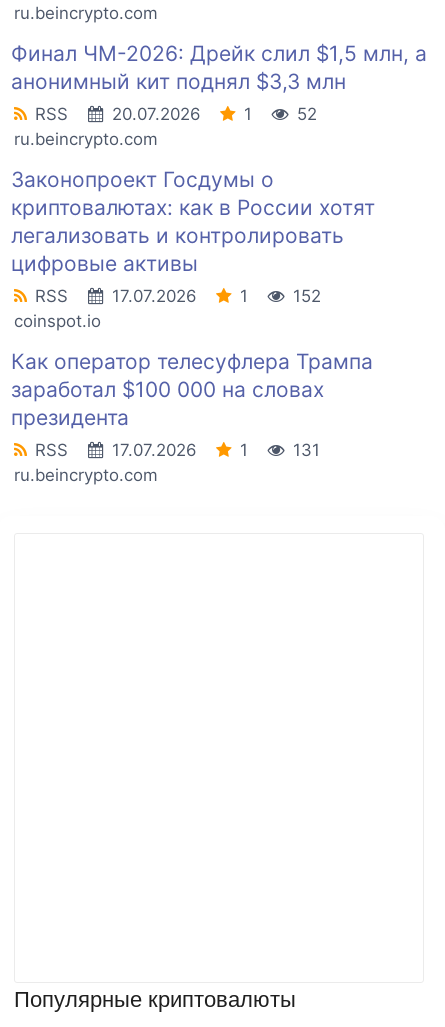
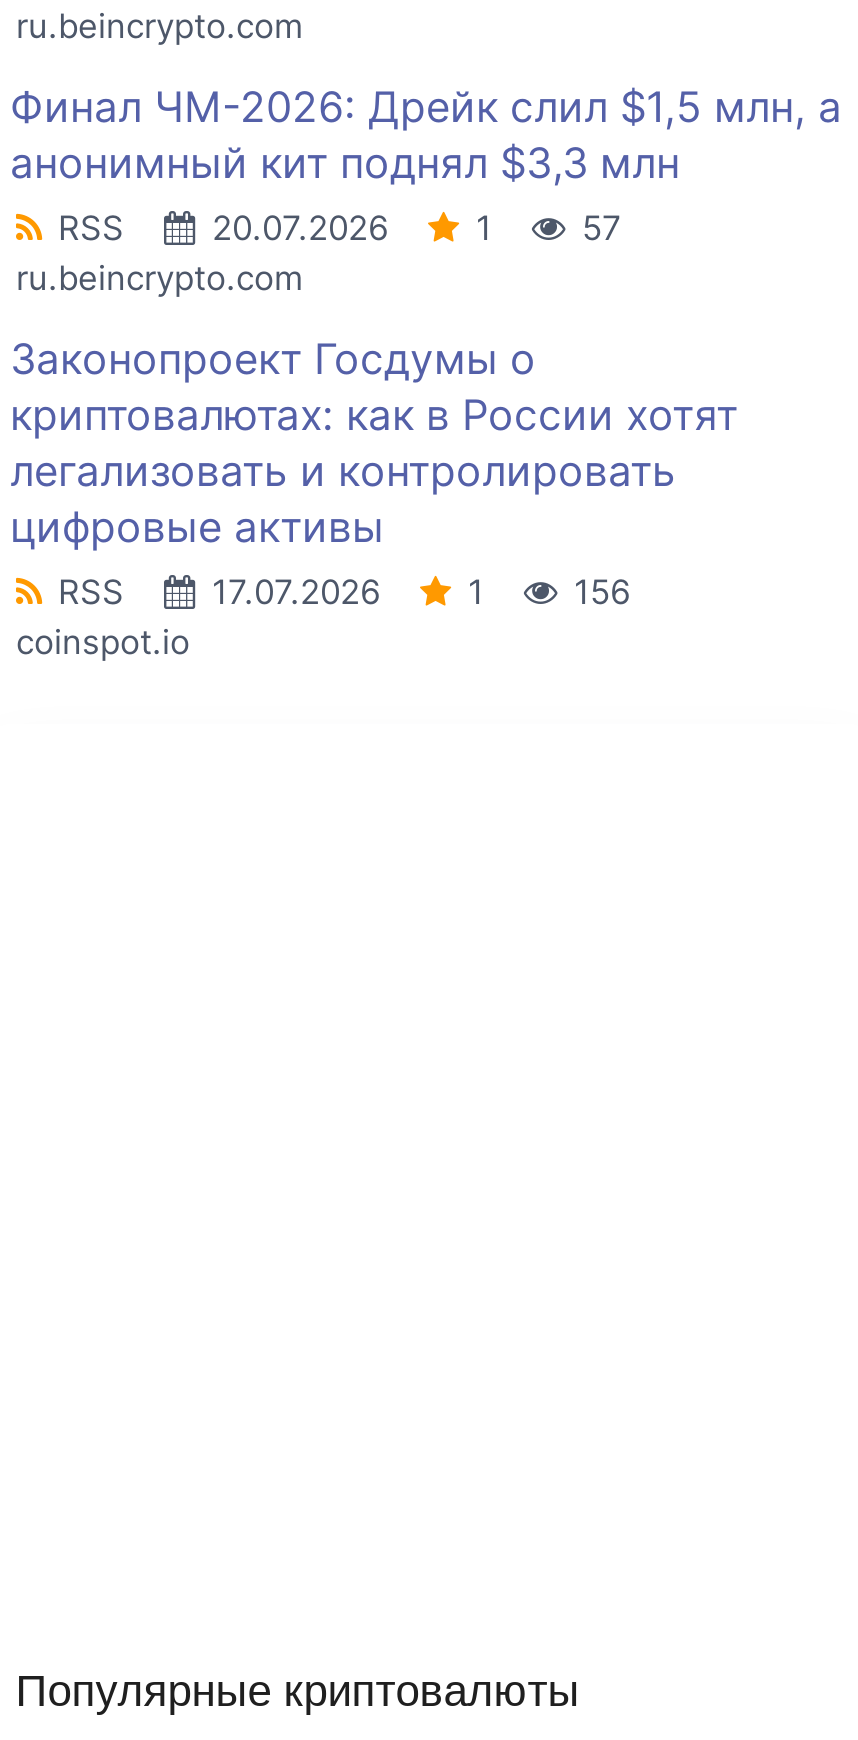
[30,104,317,124] RSS 20.07.2026 1 52 -> [48,209,622,249] RSS 20.07.2026 1 57
[30,286,321,306] RSS 17.07.2026 1 152 -> [48,573,630,613] RSS 17.07.2026 1 156
[11,349,373,485] Как оператор телесуфлера Трампа | заработал $100 000 на словах | президента | RSS | 17.07.2026 | 1 | 131 | ru.beincrypto.com -> none

